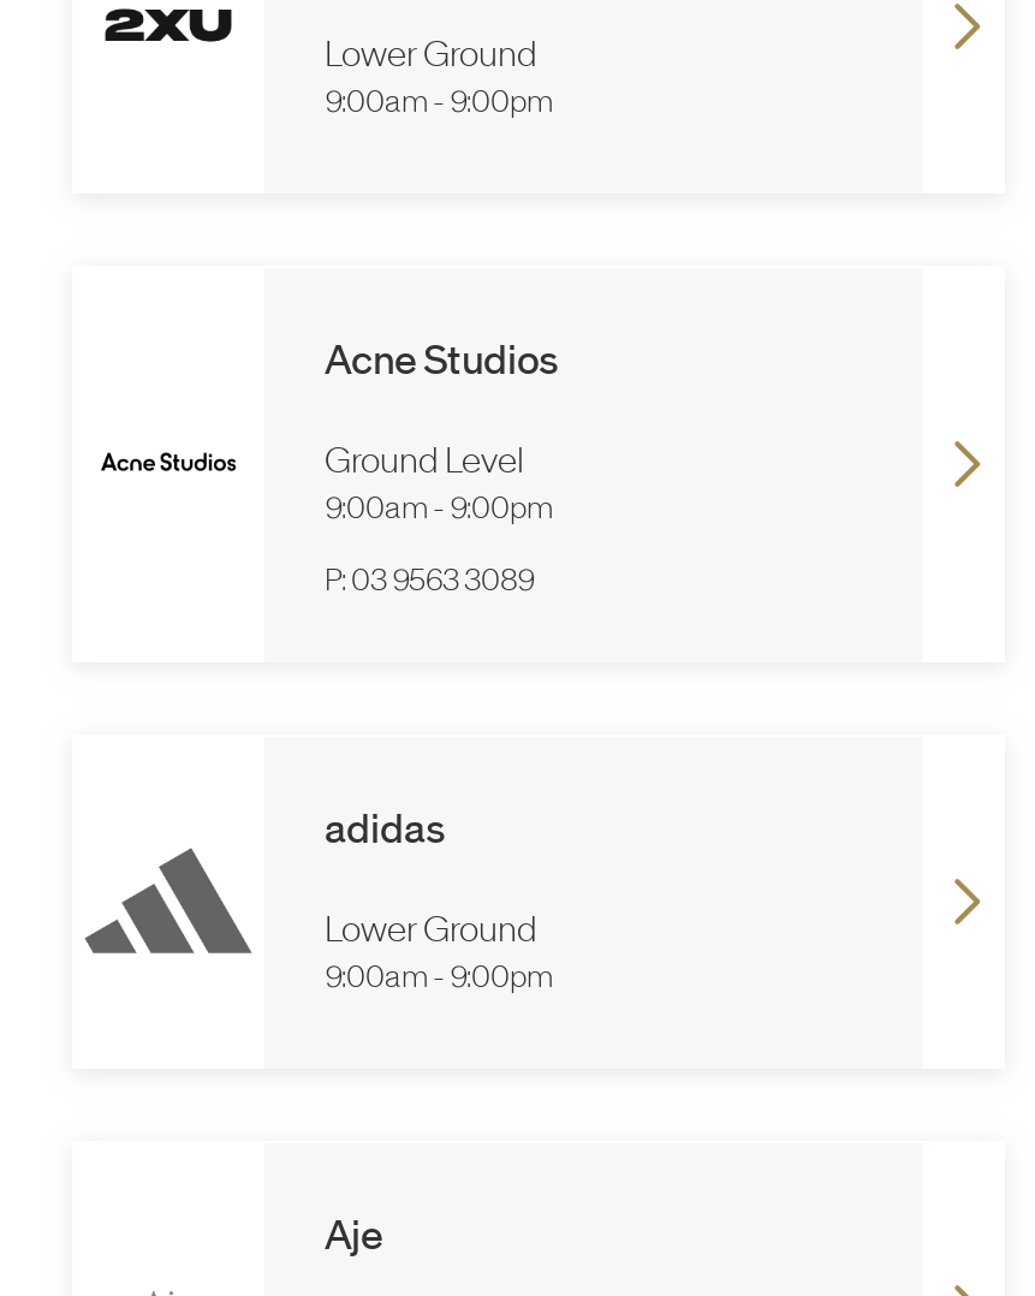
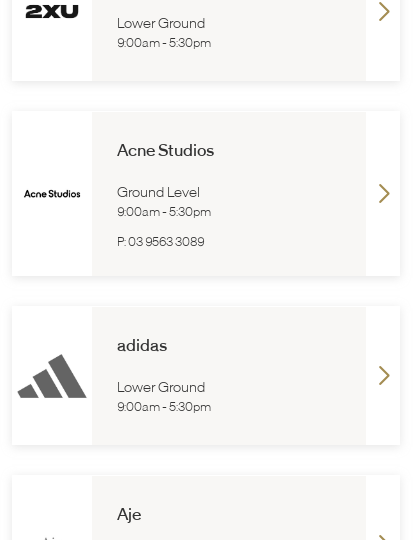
[325,82,553,118] 9:00am - 9:00pm -> [117,35,211,50] 9:00am - 5:30pm
[325,489,553,525] 9:00am - 9:00pm -> [117,204,211,219] 9:00am - 5:30pm
[325,957,553,994] 9:00am - 9:00pm -> [117,399,211,414] 9:00am - 5:30pm

